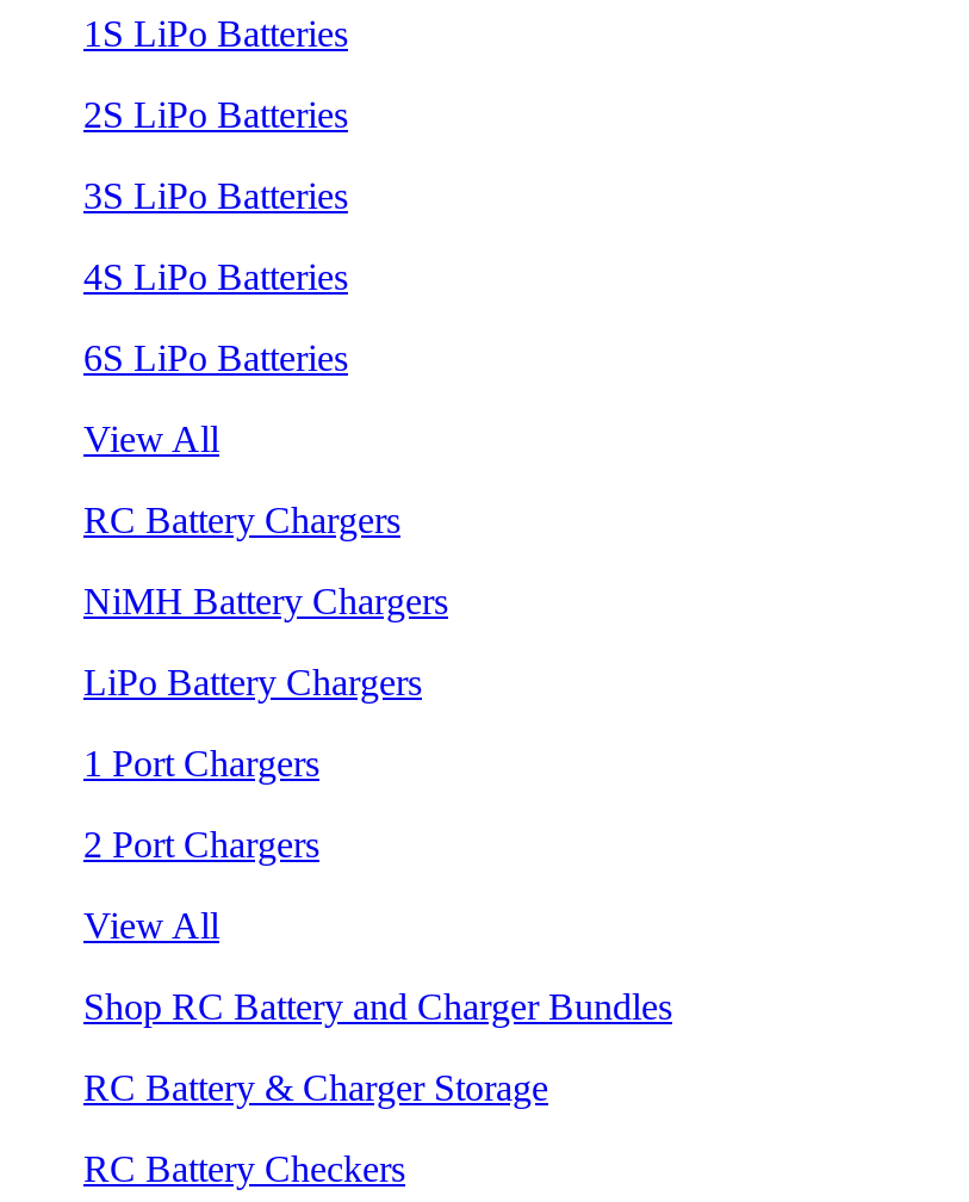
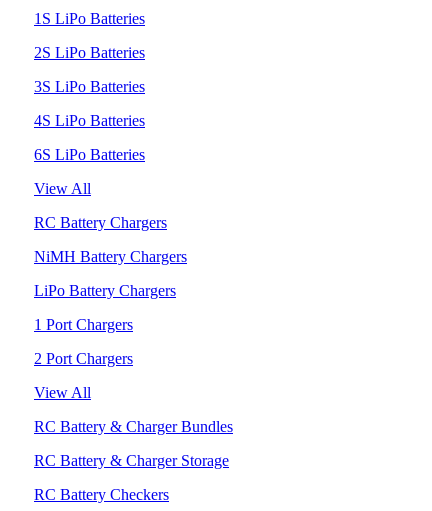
[83,986,672,1026] Shop RC Battery and Charger Bundles -> [34,418,233,435] RC Battery & Charger Bundles

